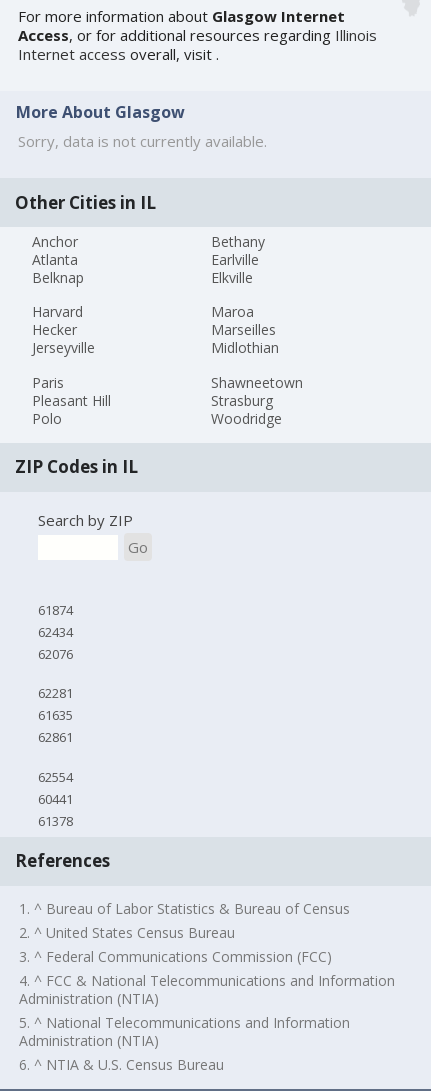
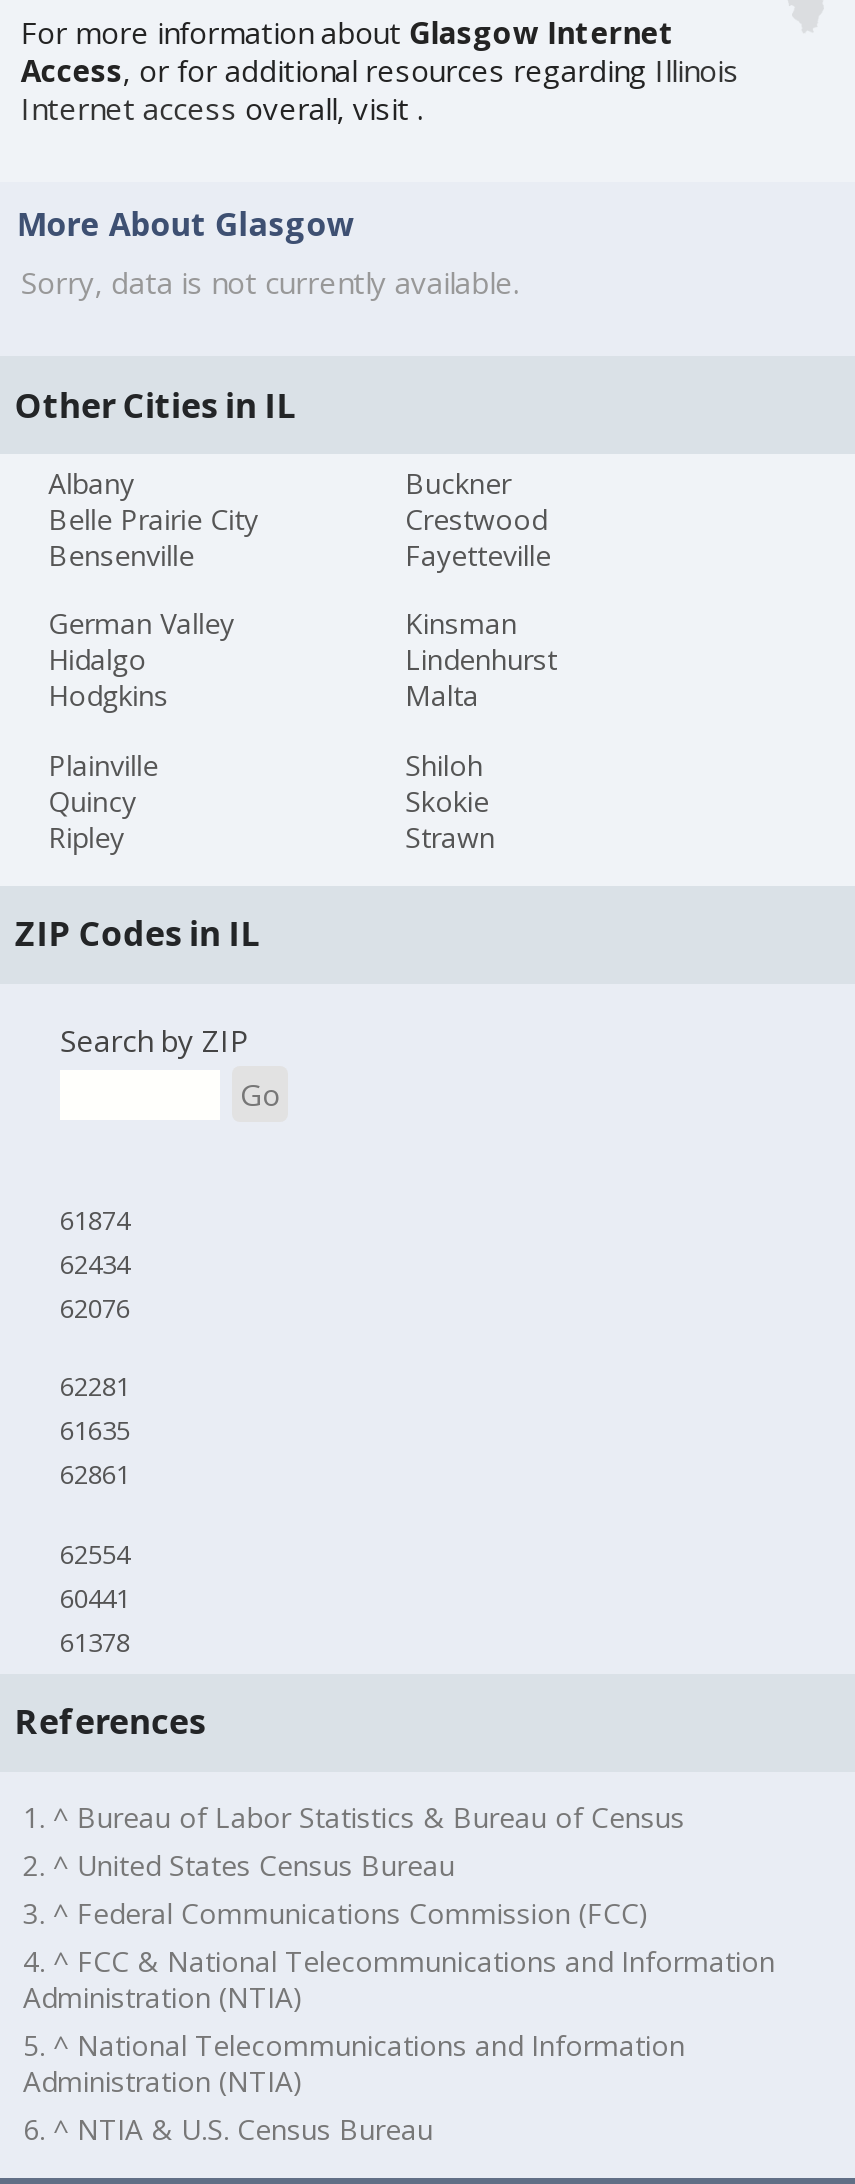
[32,232,84,287] Anchor | Atlanta | Belknap -> [48,463,258,573] Albany | Belle Prairie City | Bensenville
[210,232,264,287] Bethany | Earlville | Elkville -> [405,463,551,573] Buckner | Crestwood | Fayetteville
[32,302,95,357] Harvard | Hecker | Jerseyville -> [48,605,234,715] German Valley | Hidalgo | Hodgkins
[210,302,278,357] Maroa | Marseilles | Midlothian -> [405,605,557,715] Kinsman | Lindenhurst | Malta
[32,373,111,428] Paris | Pleasant Hill | Polo -> [48,746,158,856] Plainville | Quincy | Ripley
[210,373,302,428] Shawneetown | Strasburg | Woodridge -> [405,746,495,856] Shiloh | Skokie | Strawn

